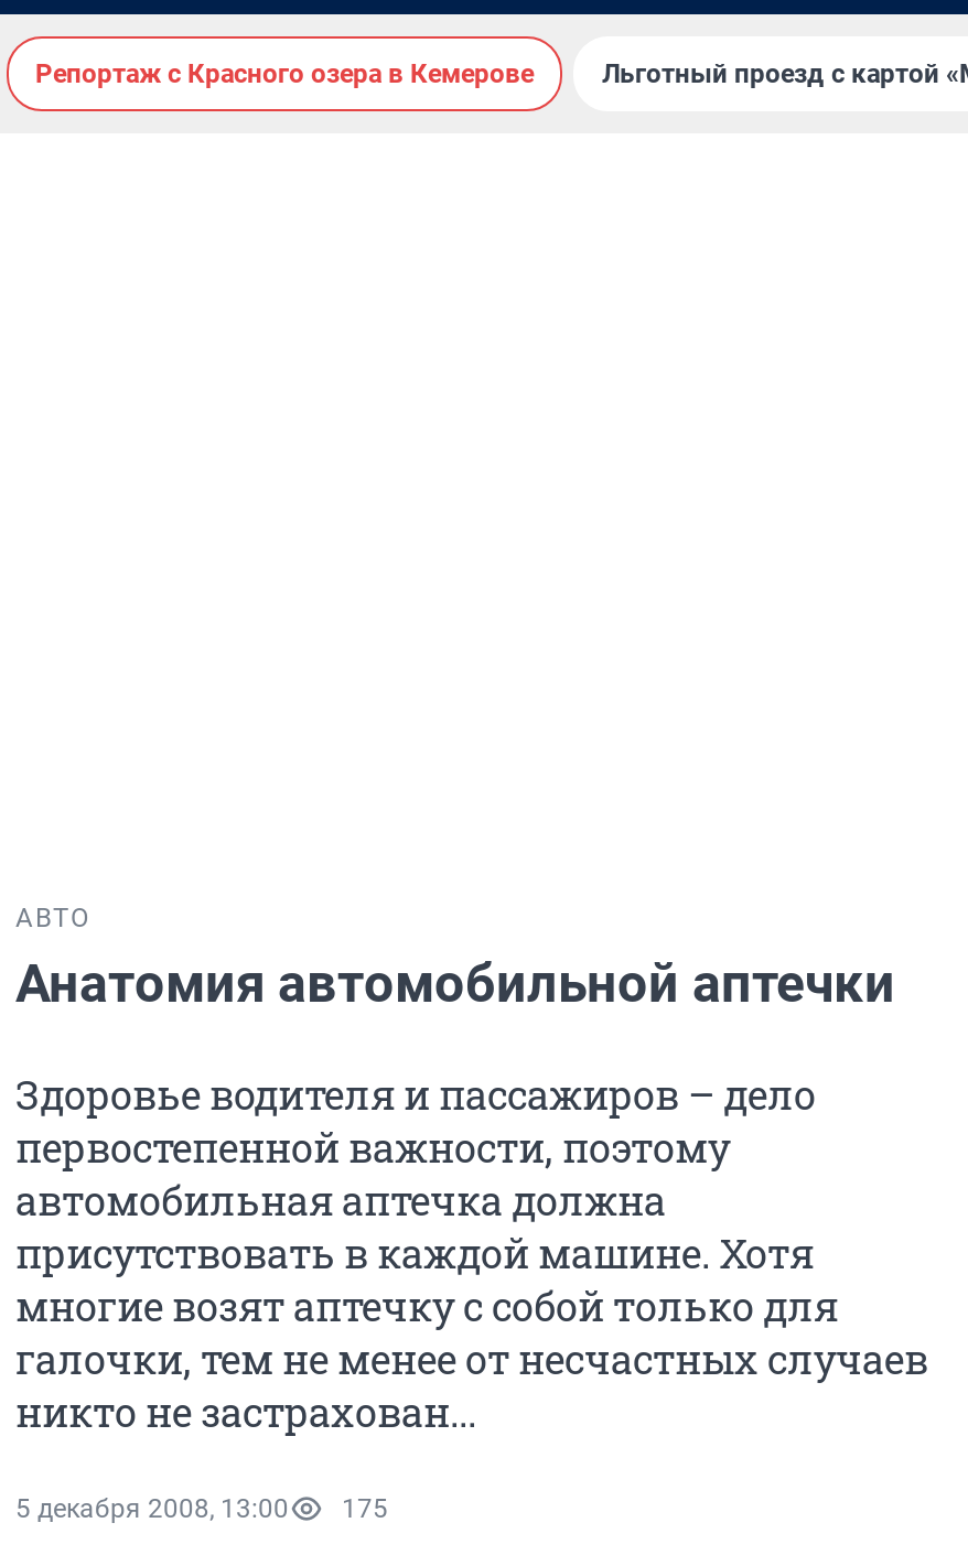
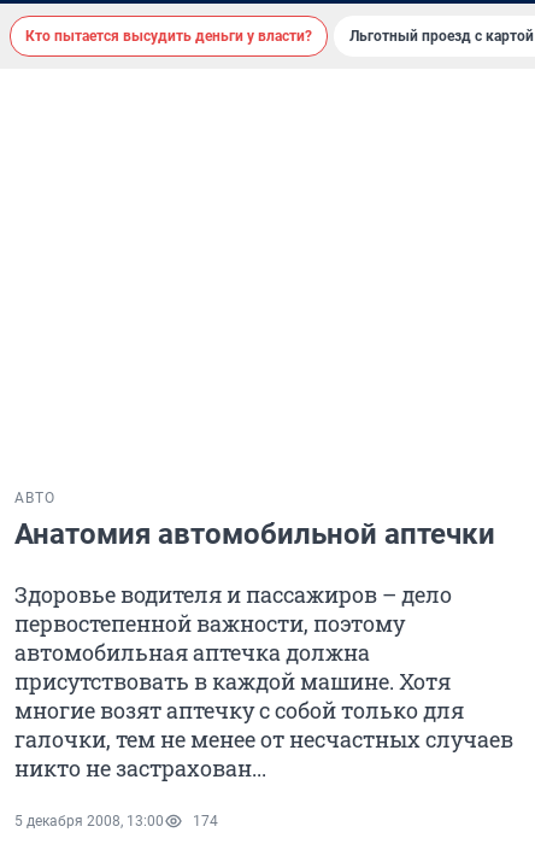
[35,58,534,89] Репортаж с Красного озера в Кемерове -> [25,28,312,45] Кто пытается высудить деньги у власти?
[15,1493,388,1524] 5 декабря 2008, 13:00 175 -> [14,813,218,830] 5 декабря 2008, 13:00 174

